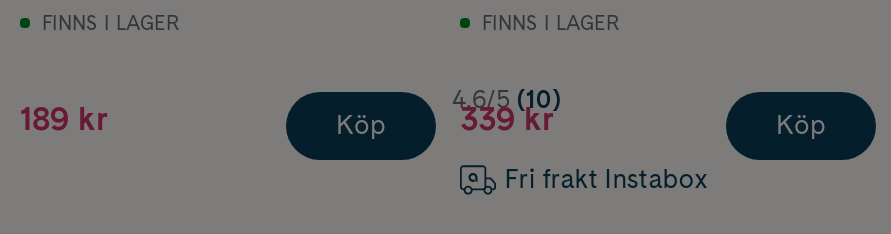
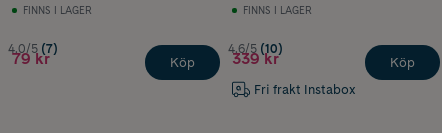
[20,99,108,137] 189 kr -> [8,42,58,68] 4.0/5 (7) | 79 kr

